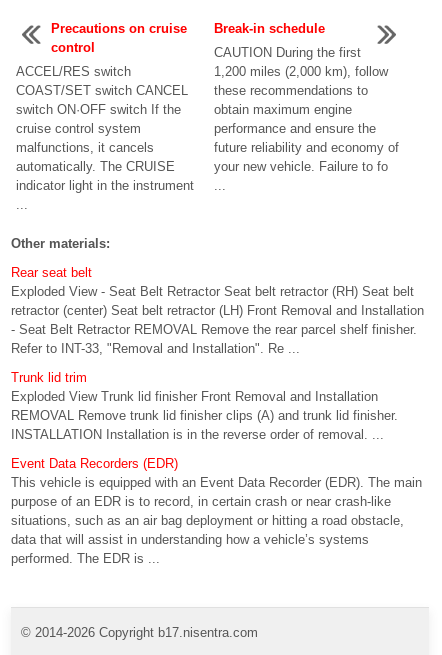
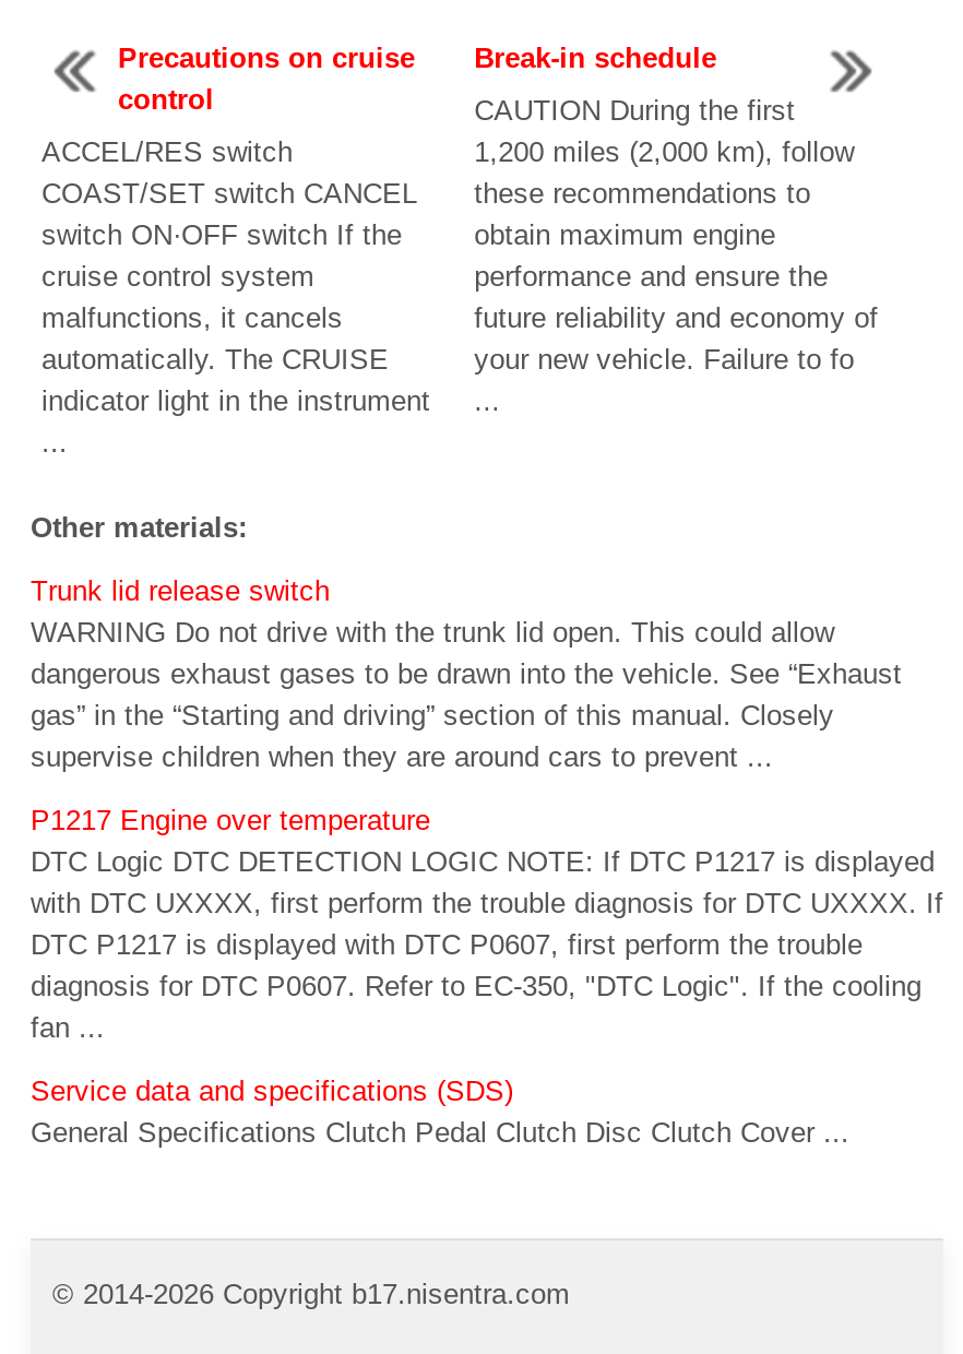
[11,265,424,356] Rear seat belt | Exploded View - Seat Belt Retractor Seat belt retractor (RH) Seat belt | retractor (center) Seat belt retractor (LH) Front Removal and Installation | - Seat Belt Retractor REMOVAL Remove the rear parcel shelf finisher. | Refer to INT-33, "Removal and Installation". Re ... -> [31,575,902,774] Trunk lid release switch | WARNING Do not drive with the trunk lid open. This could allow | dangerous exhaust gases to be drawn into the vehicle. See “Exhaust | gas” in the “Starting and driving” section of this manual. Closely | supervise children when they are around cars to prevent ...
[11,370,398,442] Trunk lid trim | Exploded View Trunk lid finisher Front Removal and Installation | REMOVAL Remove trunk lid finisher clips (A) and trunk lid finisher. | INSTALLATION Installation is in the reverse order of removal. ... -> [31,804,943,1045] P1217 Engine over temperature | DTC Logic DTC DETECTION LOGIC NOTE: If DTC P1217 is displayed | with DTC UXXXX, first perform the trouble diagnosis for DTC UXXXX. If | DTC P1217 is displayed with DTC P0607, first perform the trouble | diagnosis for DTC P0607. Refer to EC-350, "DTC Logic". If the cooling | fan ...
[11,456,422,566] Event Data Recorders (EDR) | This vehicle is equipped with an Event Data Recorder (EDR). The main | purpose of an EDR is to record, in certain crash or near crash-like | situations, such as an air bag deployment or hitting a road obstacle, | data that will assist in understanding how a vehicle’s systems | performed. The EDR is ... -> [31,1075,849,1149] Service data and specifications (SDS) | General Specifications Clutch Pedal Clutch Disc Clutch Cover ...

